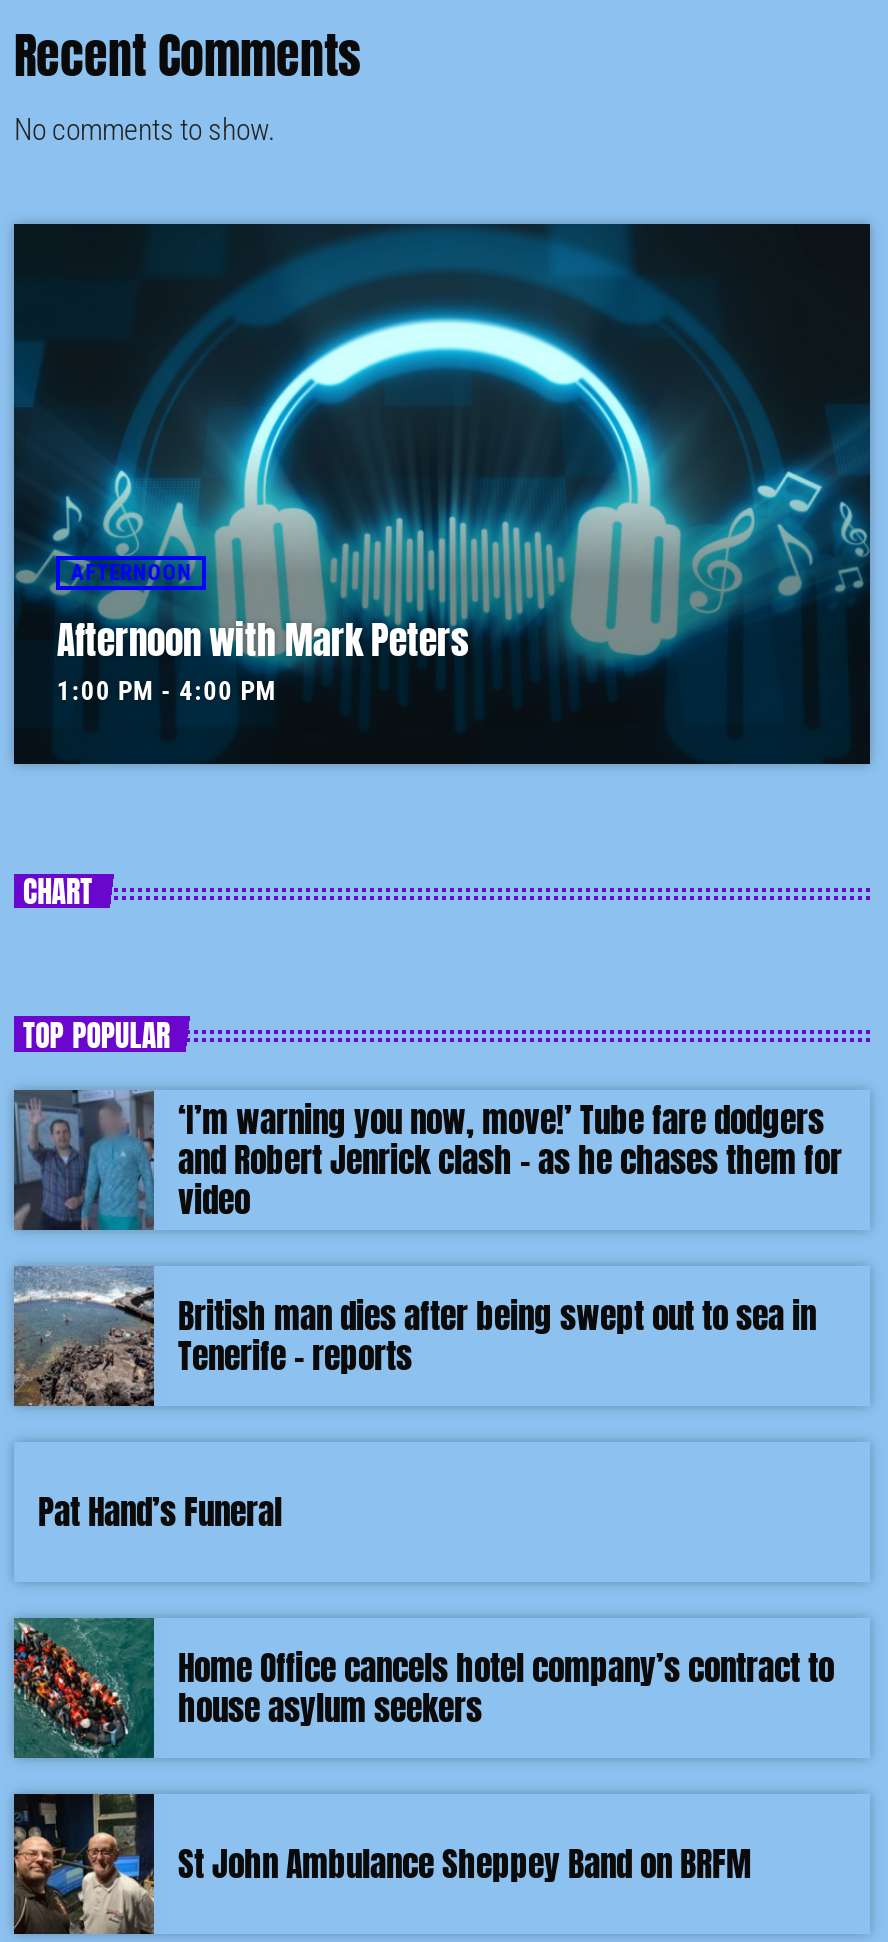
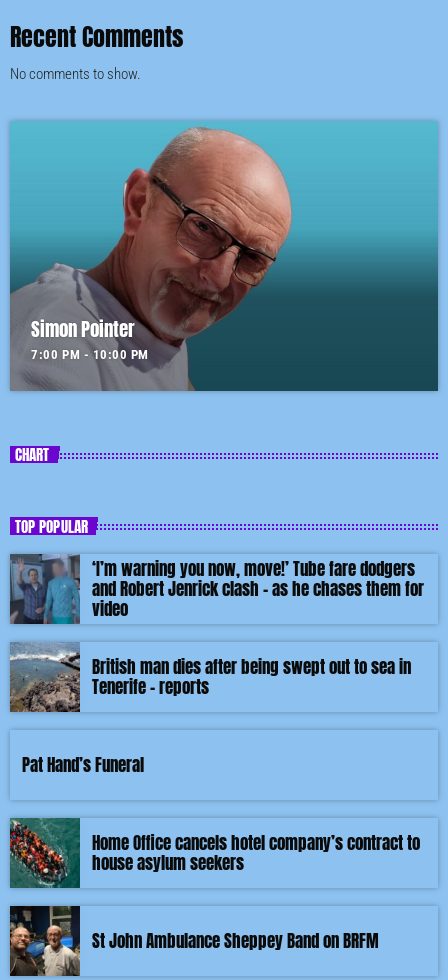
[12,222,872,766] [image] | AFTERNOON | Afternoon with Mark Peters | 1:00 PM - 4:00 PM -> [10,121,438,392] [image] | Simon Pointer | 7:00 PM - 10:00 PM

